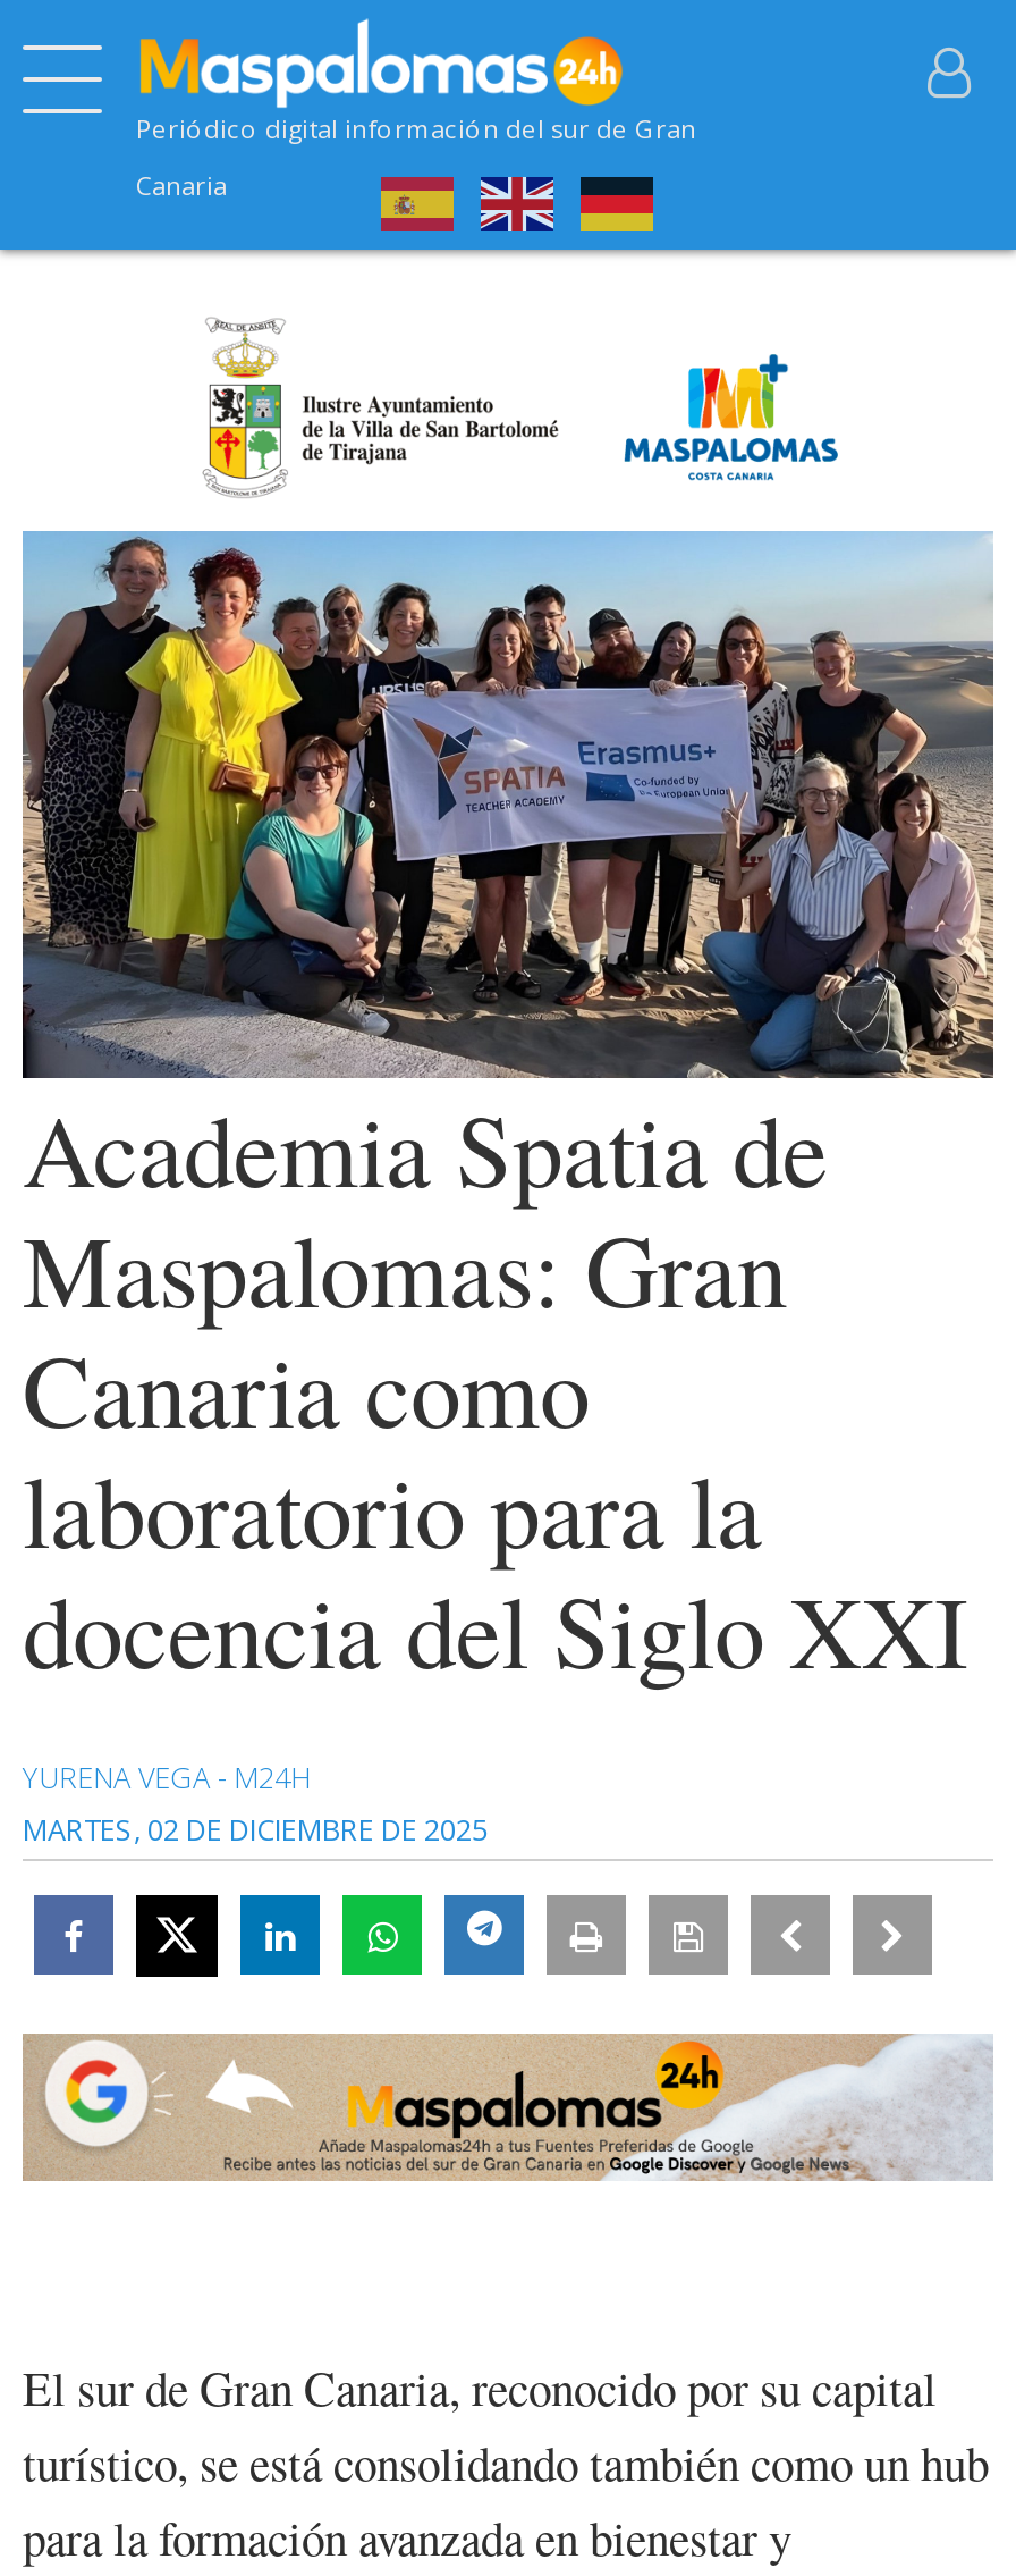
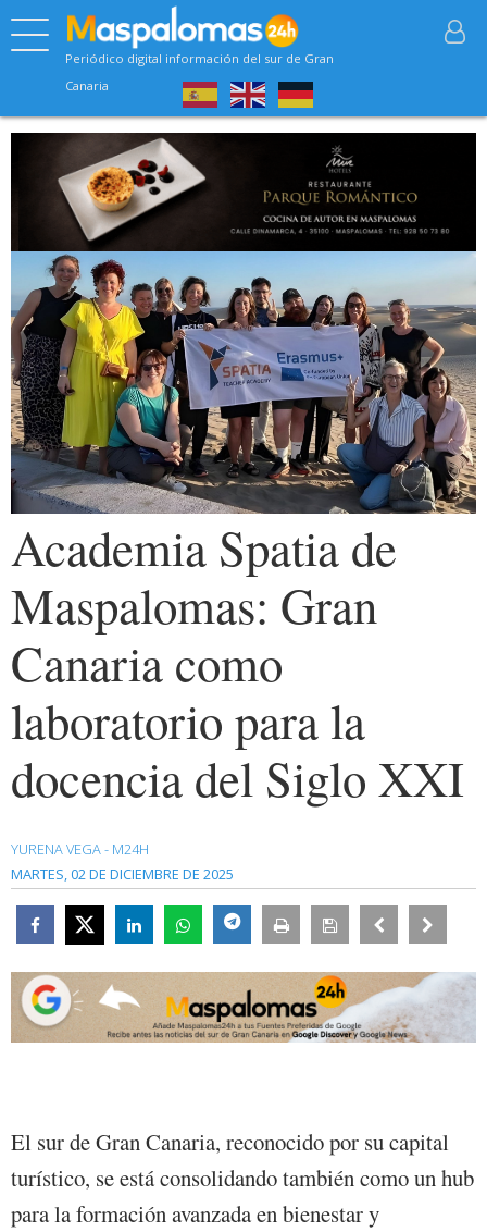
[23,284,993,533] [image] -> [10,132,477,252] [image]

